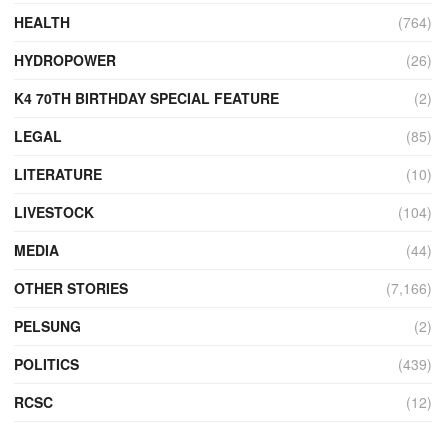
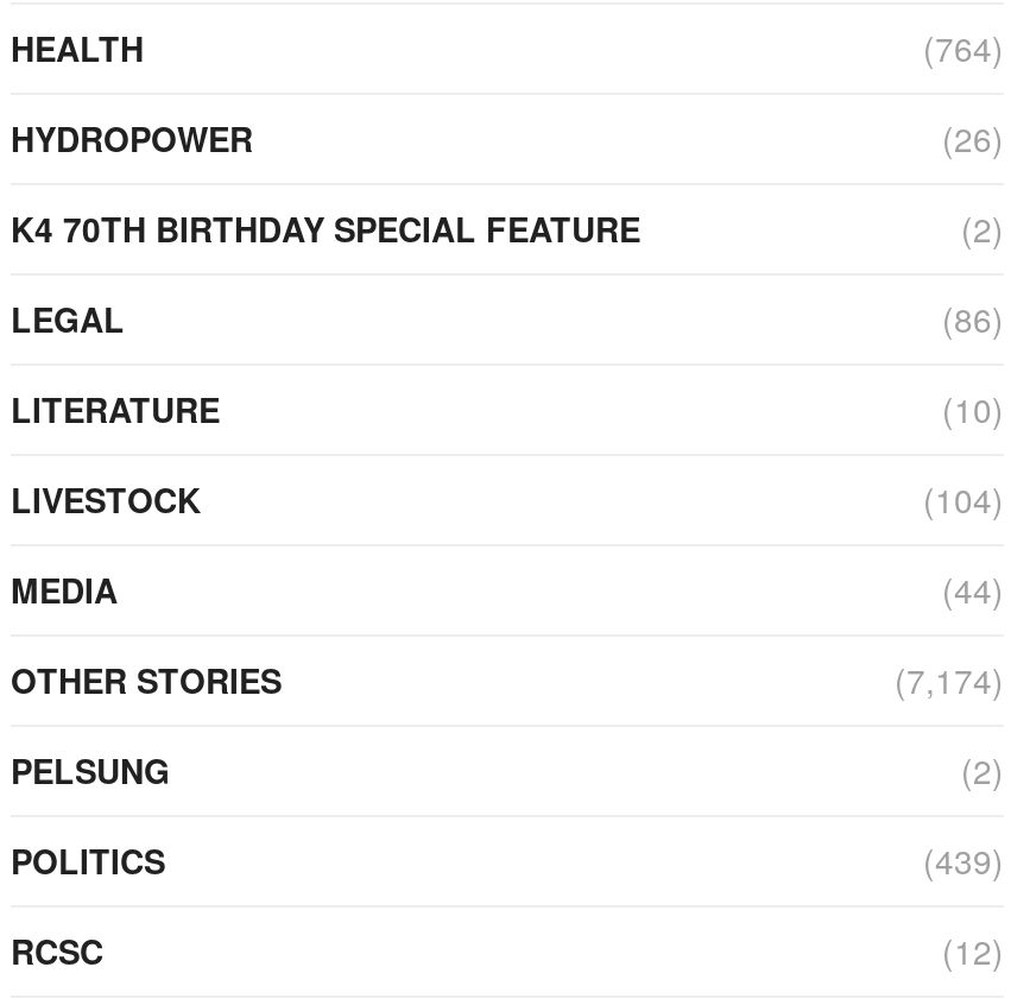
[406,126,432,146] (85) -> [942,294,1004,342] (86)
[386,278,432,298] (7,166) -> [895,656,1004,703] (7,174)

